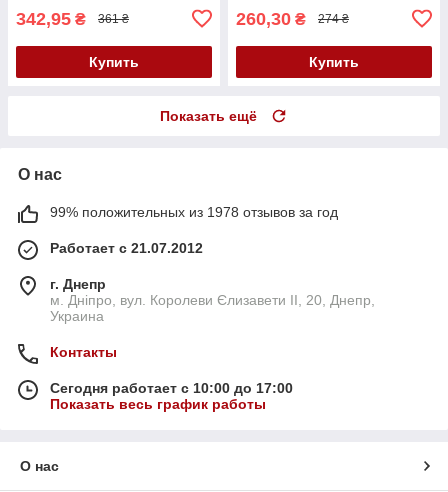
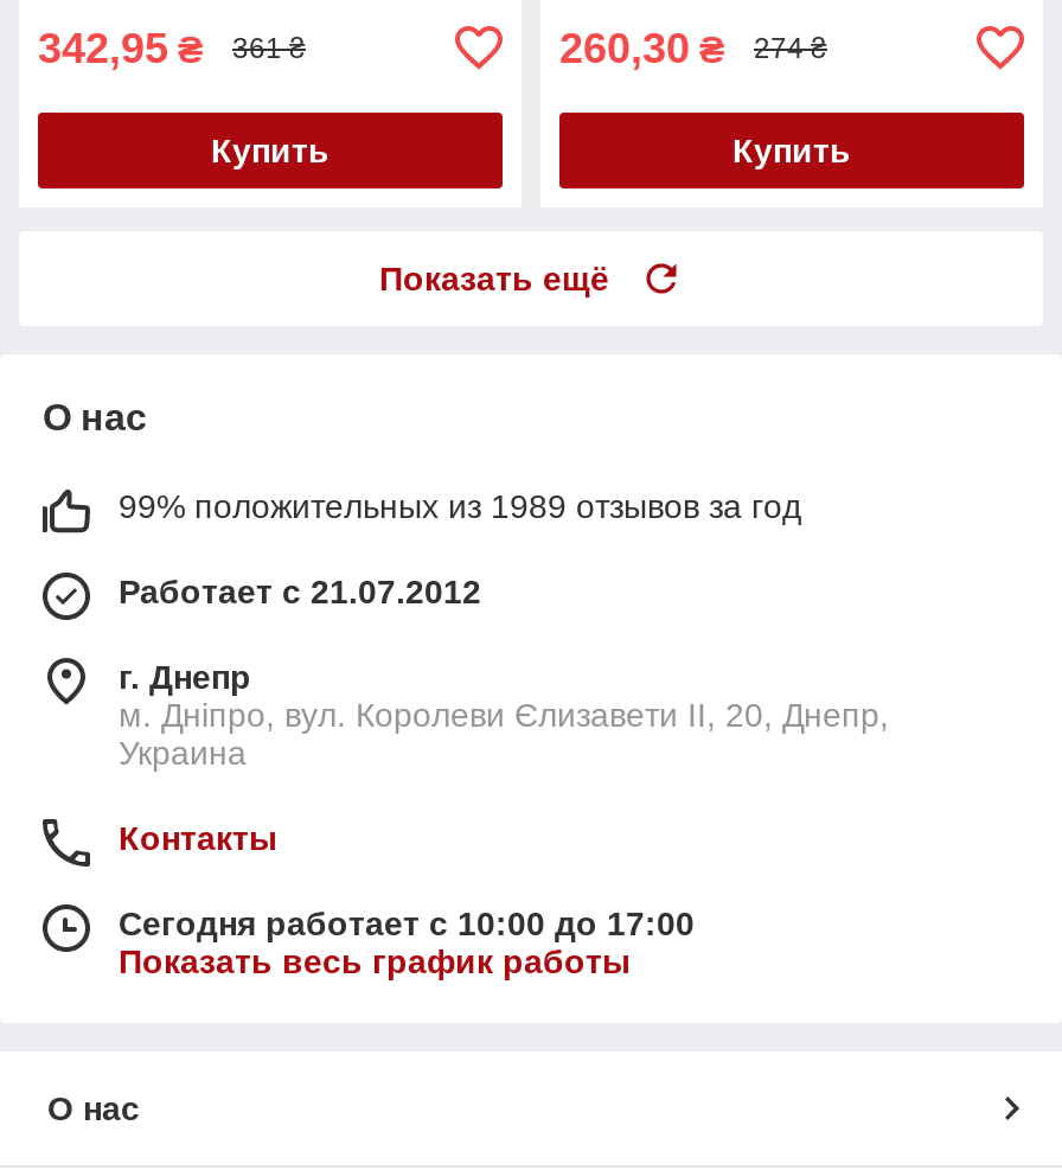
[50,204,338,220] 99% положительных из 1978 отзывов за год -> [119,487,801,525] 99% положительных из 1989 отзывов за год

